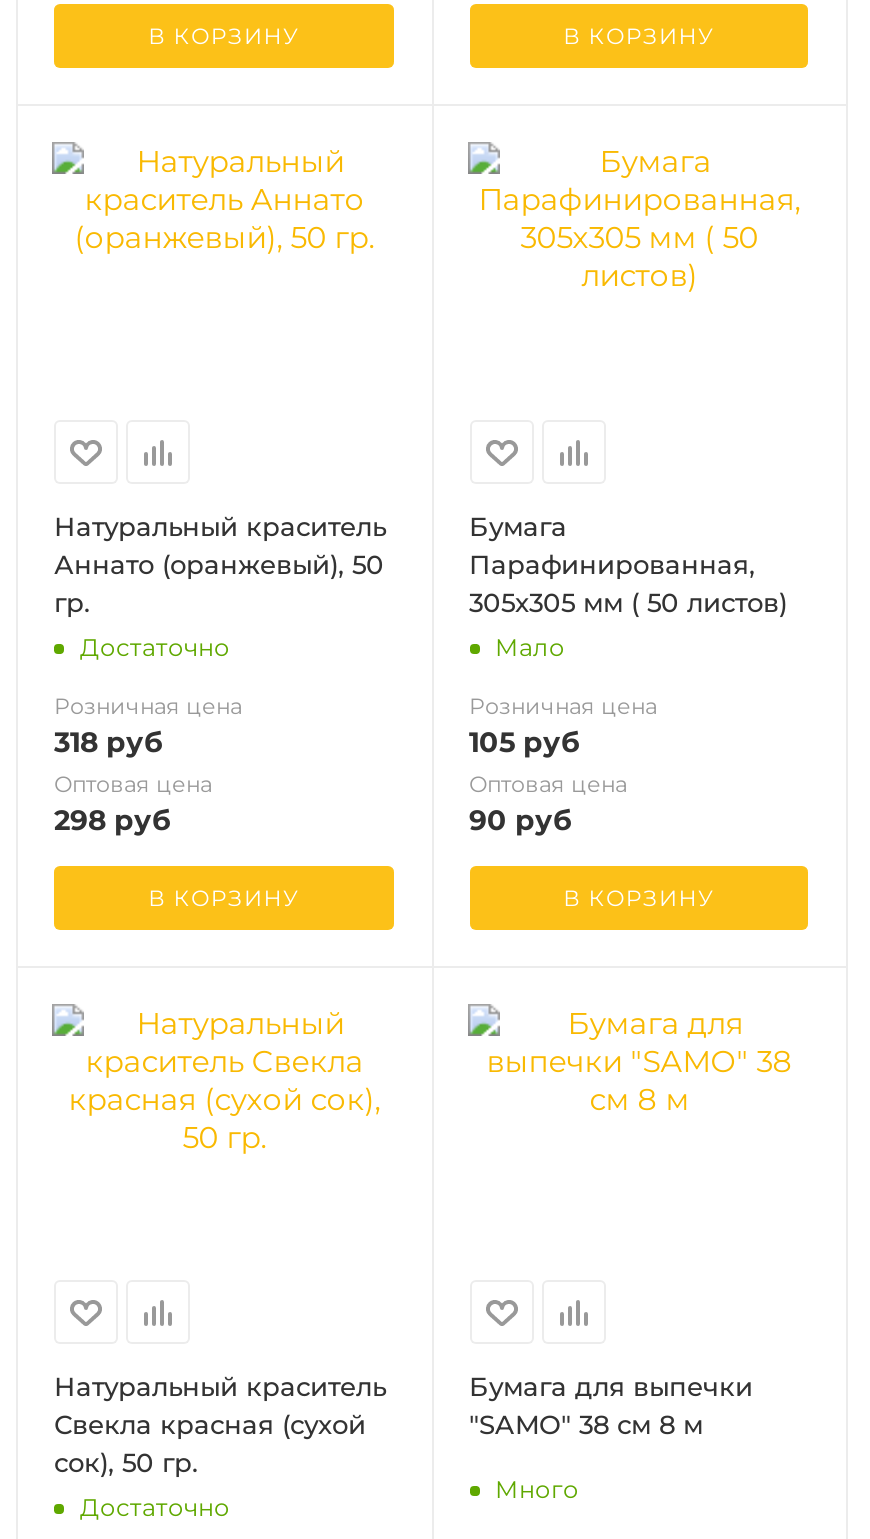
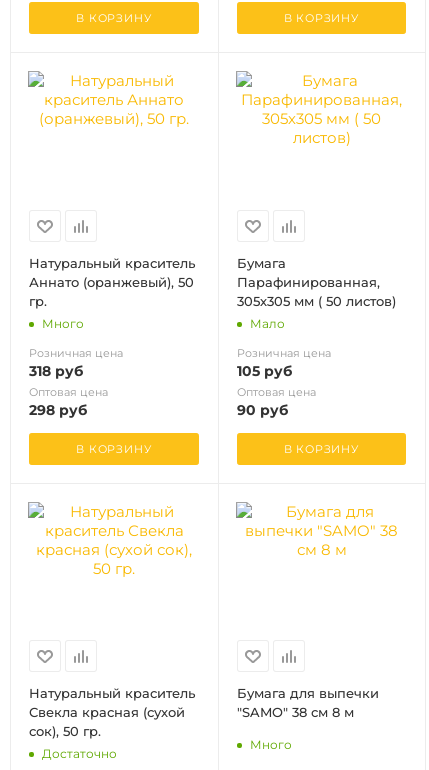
[80,631,230,661] Достаточно -> [42,315,84,330] Много

